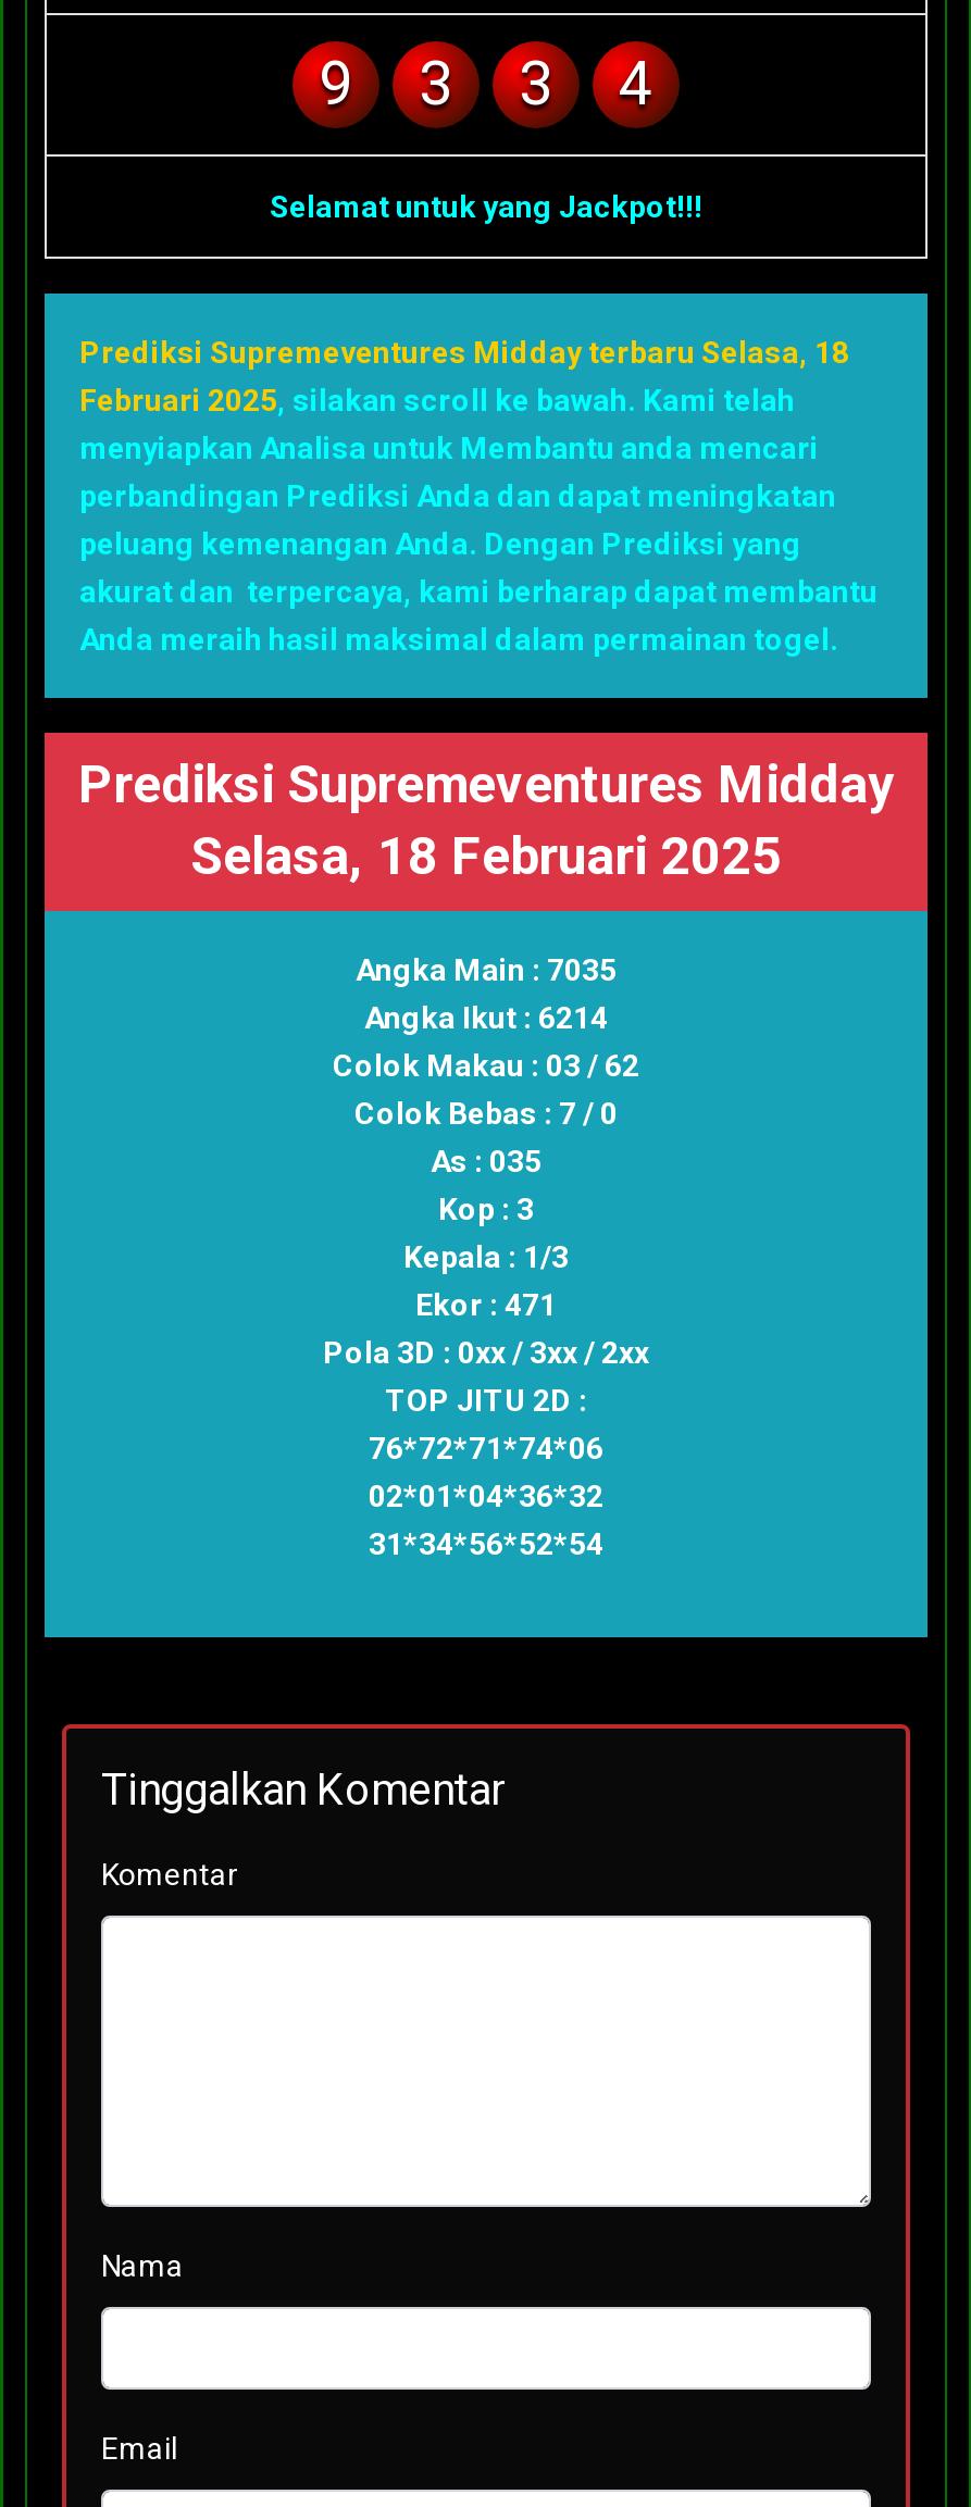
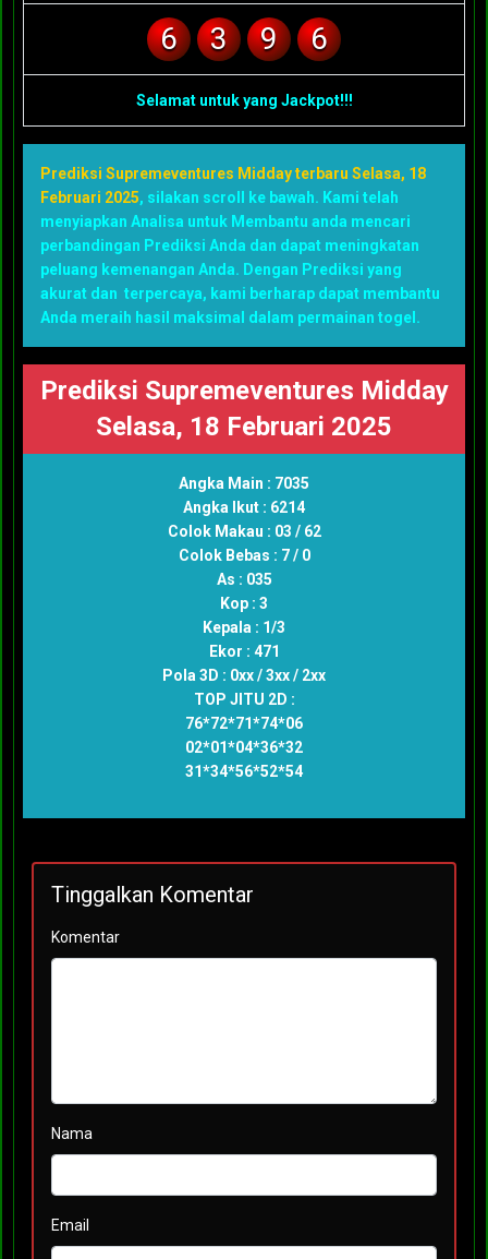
[319,47,353,119] 9 -> [160,20,178,56] 6
[519,47,553,119] 3 -> [260,20,278,56] 9
[619,47,653,119] 4 -> [310,20,328,56] 6

